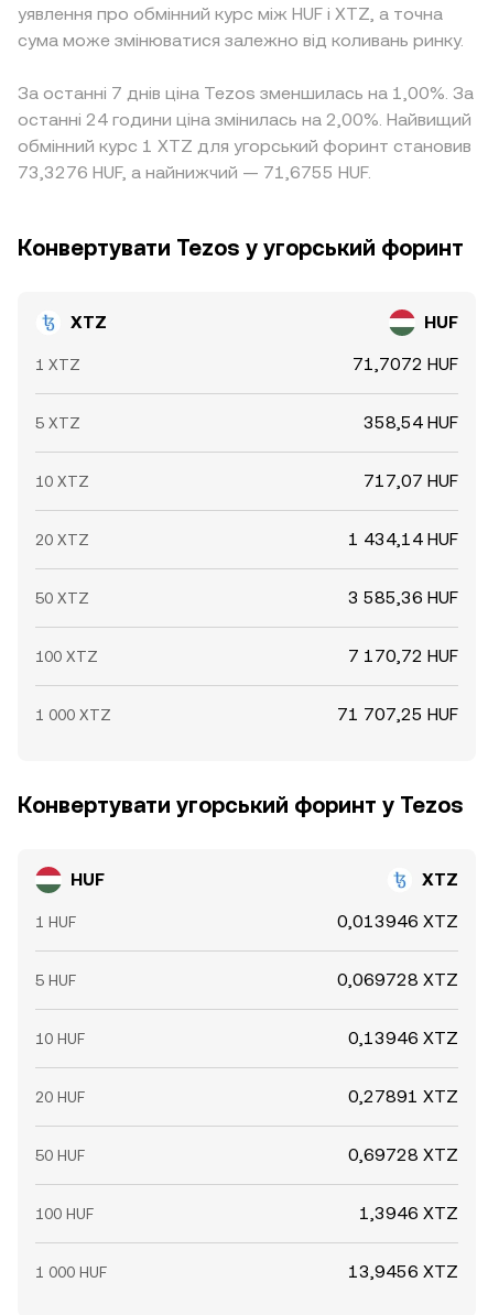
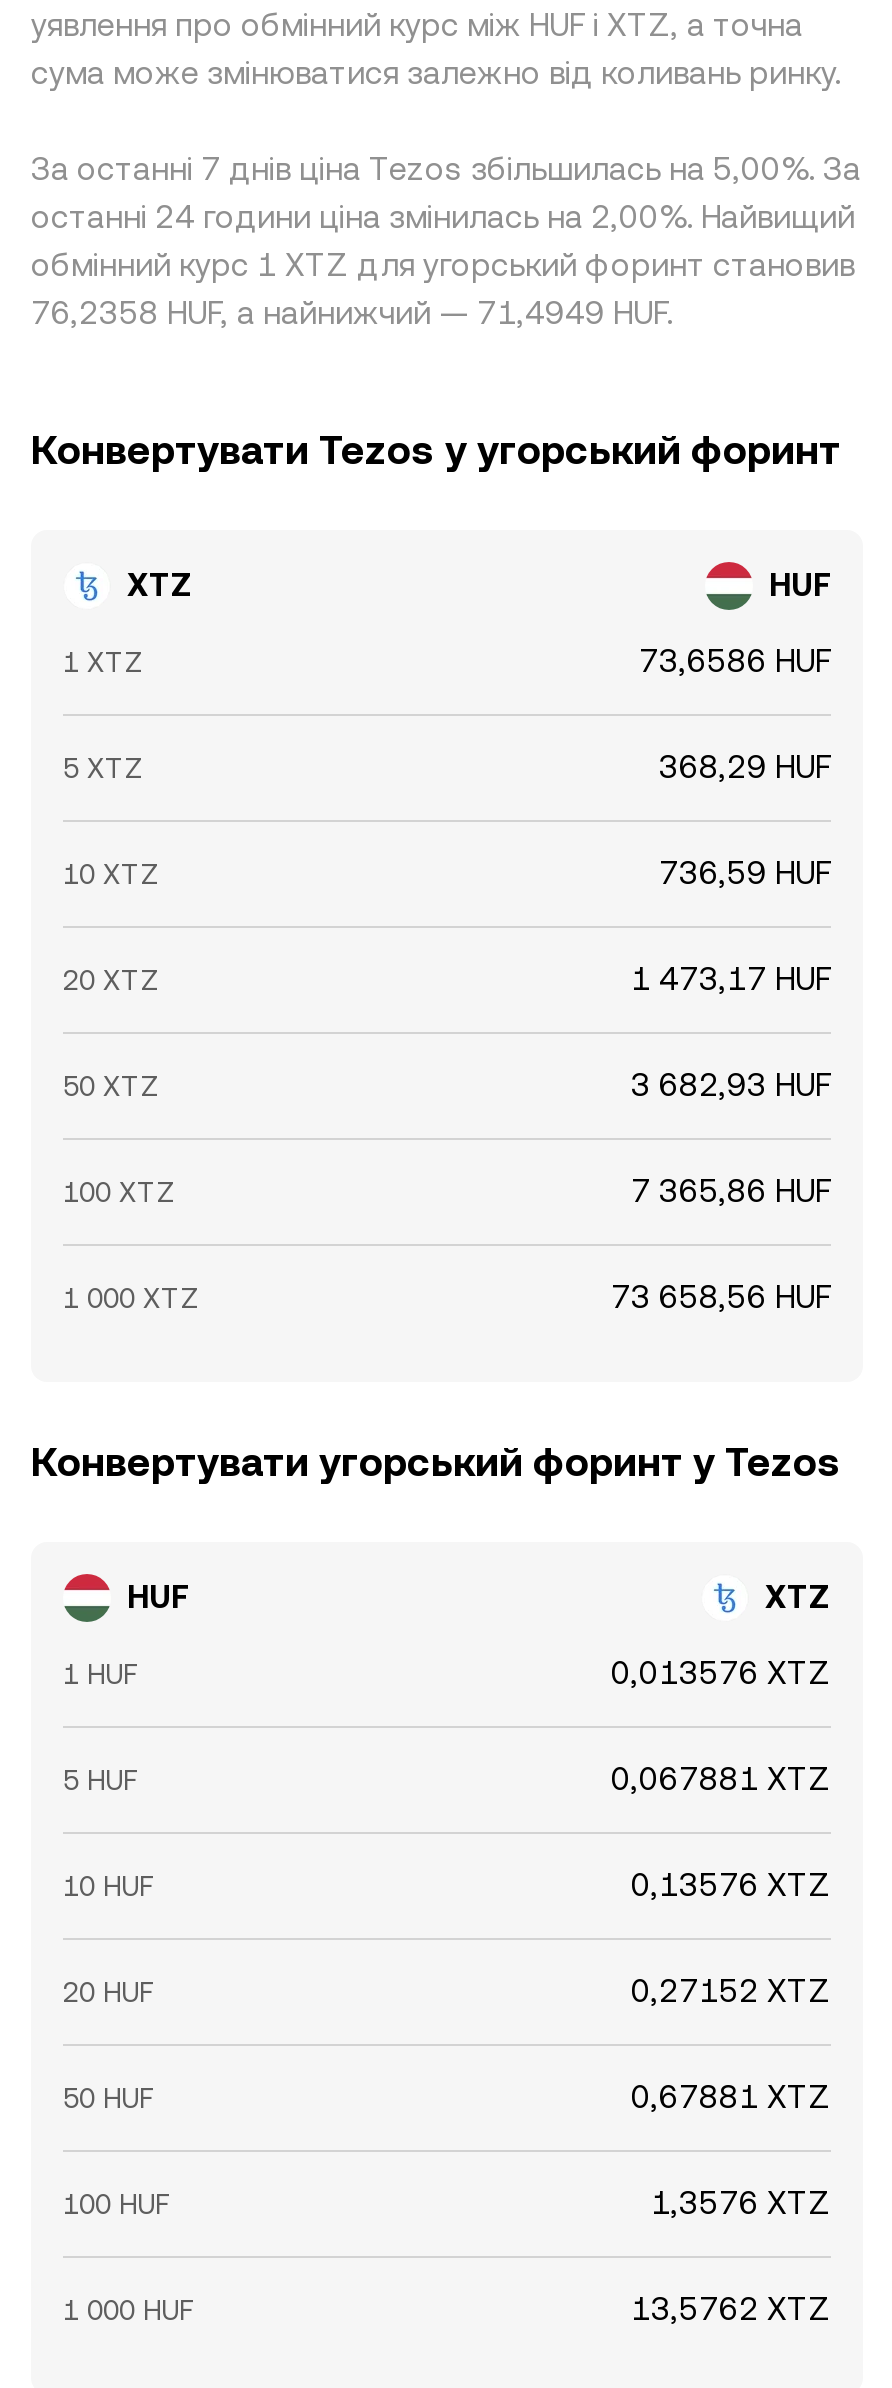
[18,83,474,104] За останні 7 днів ціна Tezos зменшилась на 1,00%. За -> [31,150,861,188] За останні 7 днів ціна Tezos збільшилась на 5,00%. За
[18,162,371,183] 73,3276 HUF, а найнижчий — 71,6755 HUF. -> [31,294,673,332] 76,2358 HUF, а найнижчий — 71,4949 HUF.
[353,354,458,374] 71,7072 HUF -> [639,642,831,680] 73,6586 HUF
[364,412,458,433] 358,54 HUF -> [659,748,831,786] 368,29 HUF
[364,470,458,491] 717,07 HUF -> [659,854,831,892] 736,59 HUF
[348,529,458,550] 1 434,14 HUF -> [631,960,831,998] 1 473,17 HUF
[348,587,458,608] 3 585,36 HUF -> [631,1066,831,1104] 3 682,93 HUF
[348,645,458,666] 7 170,72 HUF -> [631,1172,831,1210] 7 365,86 HUF
[337,704,458,725] 71 707,25 HUF -> [611,1278,831,1316] 73 658,56 HUF
[337,911,458,932] 0,013946 XTZ -> [611,1654,831,1692] 0,013576 XTZ
[337,969,458,990] 0,069728 XTZ -> [611,1760,831,1798] 0,067881 XTZ
[348,1028,458,1048] 0,13946 XTZ -> [631,1866,831,1904] 0,13576 XTZ
[348,1086,458,1107] 0,27891 XTZ -> [631,1972,831,2010] 0,27152 XTZ
[348,1144,458,1165] 0,69728 XTZ -> [631,2078,831,2116] 0,67881 XTZ
[359,1203,458,1224] 1,3946 XTZ -> [651,2184,831,2222] 1,3576 XTZ
[348,1261,458,1282] 13,9456 XTZ -> [631,2290,831,2328] 13,5762 XTZ

